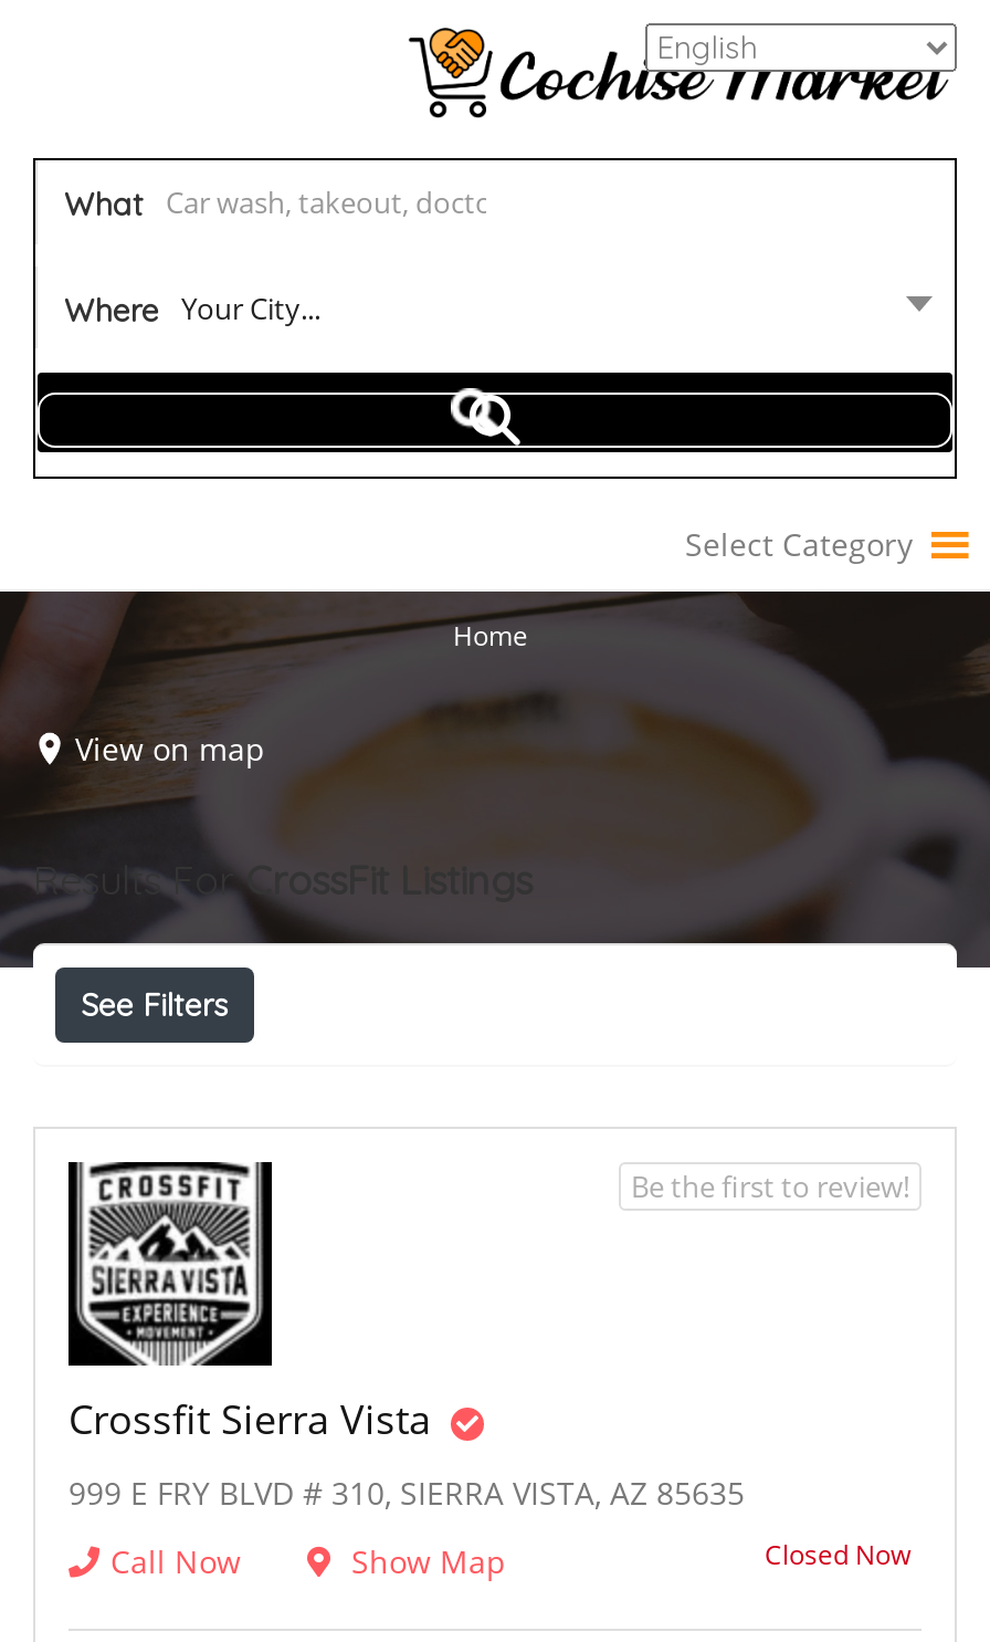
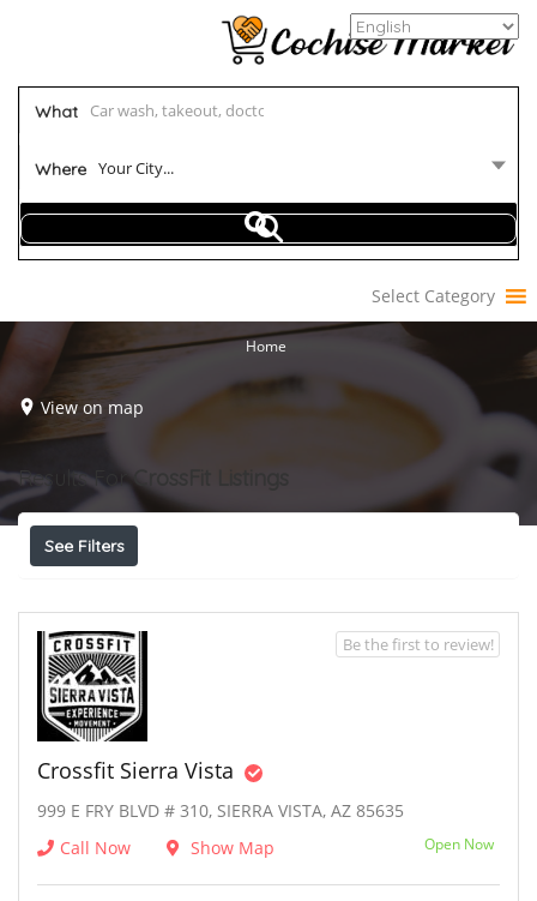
[765,1536,910,1573] Closed Now -> [424,834,494,854] Open Now

